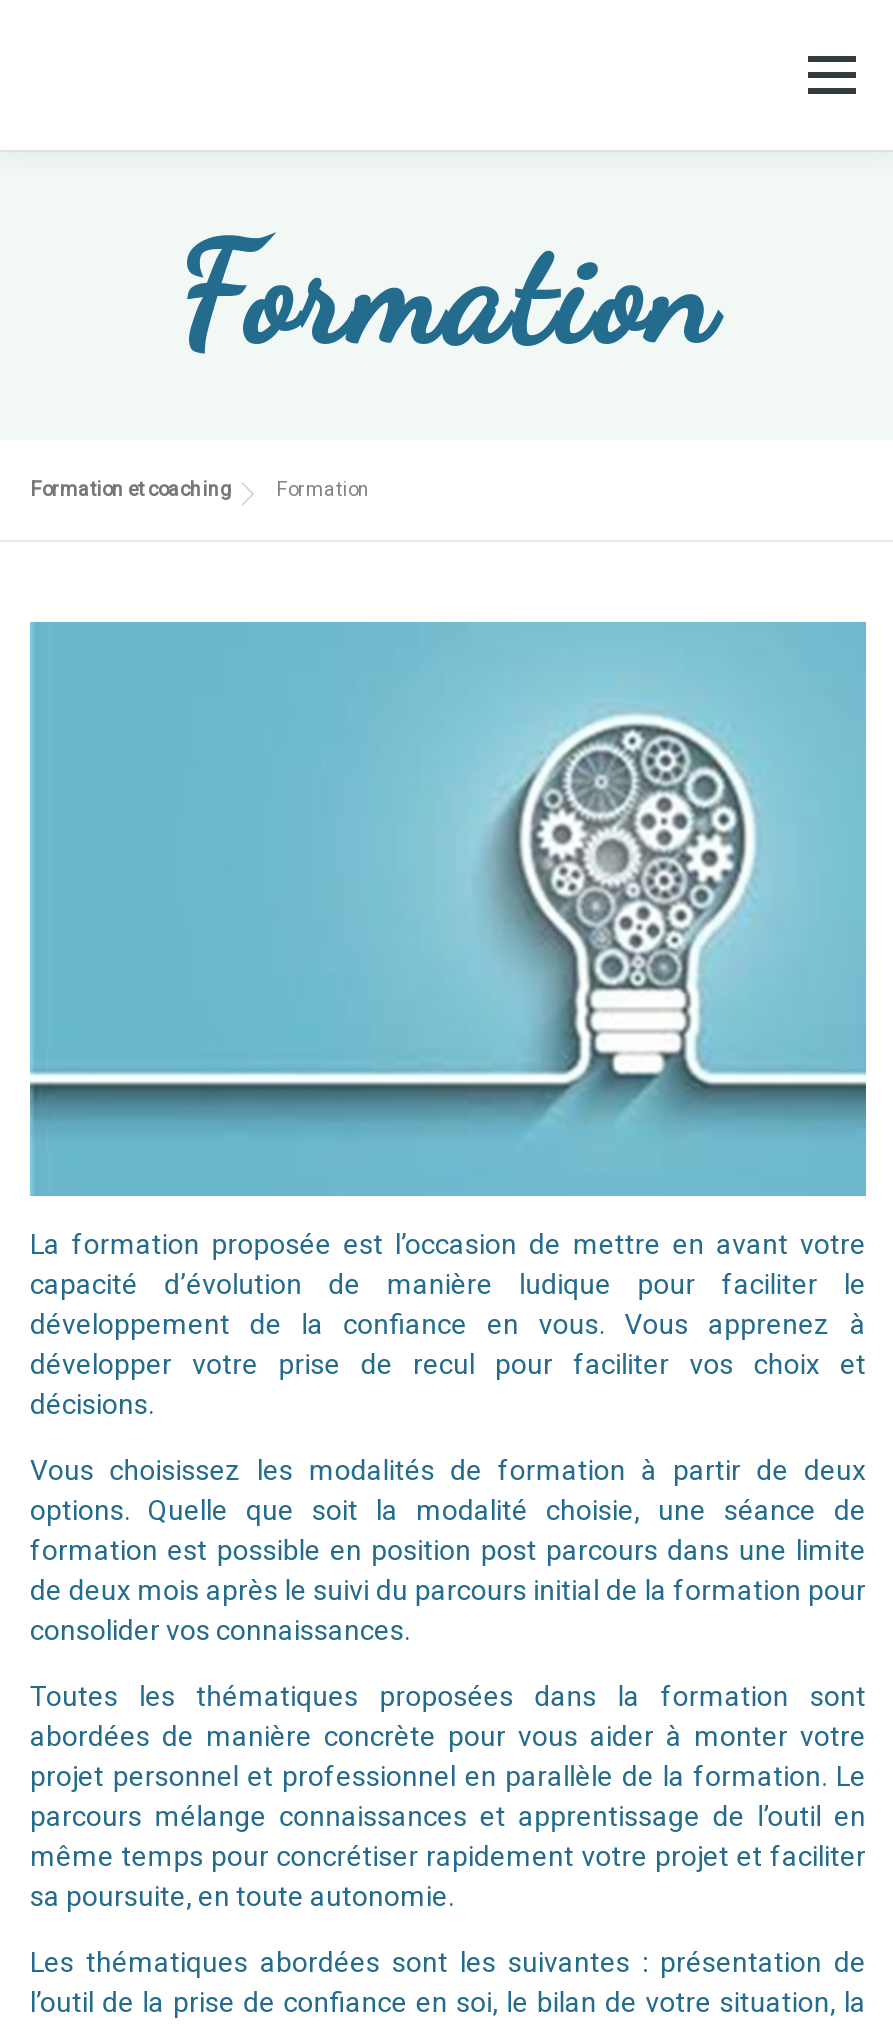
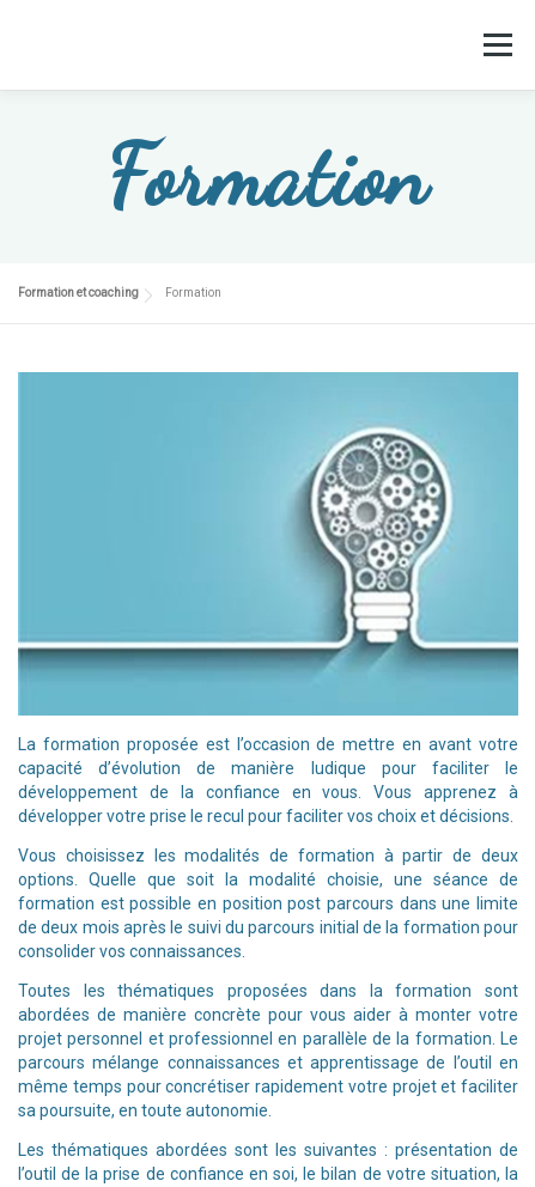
[30,1347,866,1419] développer votre prise de recul pour faciliter vos choix et | décisions. -> [18,806,513,825] développer votre prise le recul pour faciliter vos choix et décisions.

